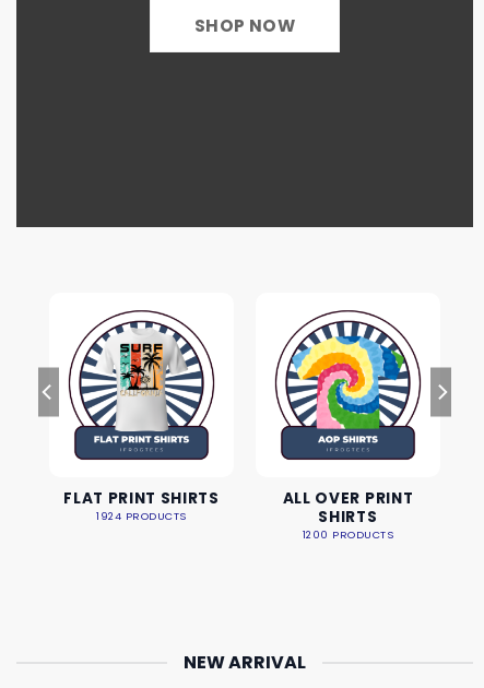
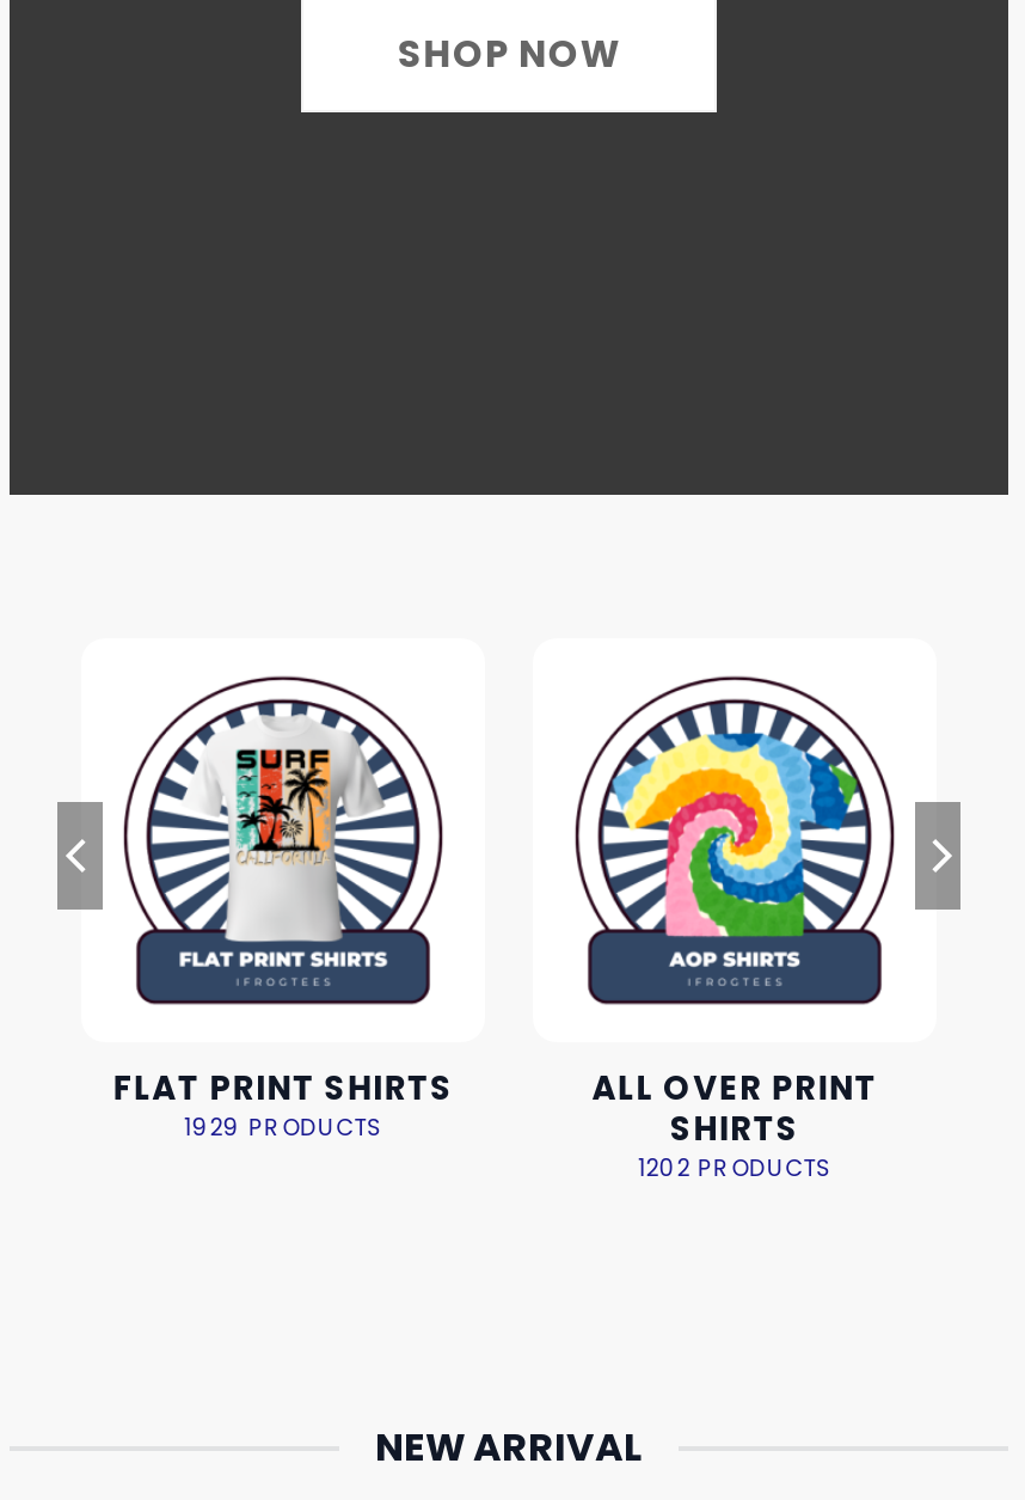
[97,508,186,523] 1924 PRODUCTS -> [184,1111,383,1142] 1929 PRODUCTS
[303,527,393,541] 1200 PRODUCTS -> [638,1151,832,1182] 1202 PRODUCTS

